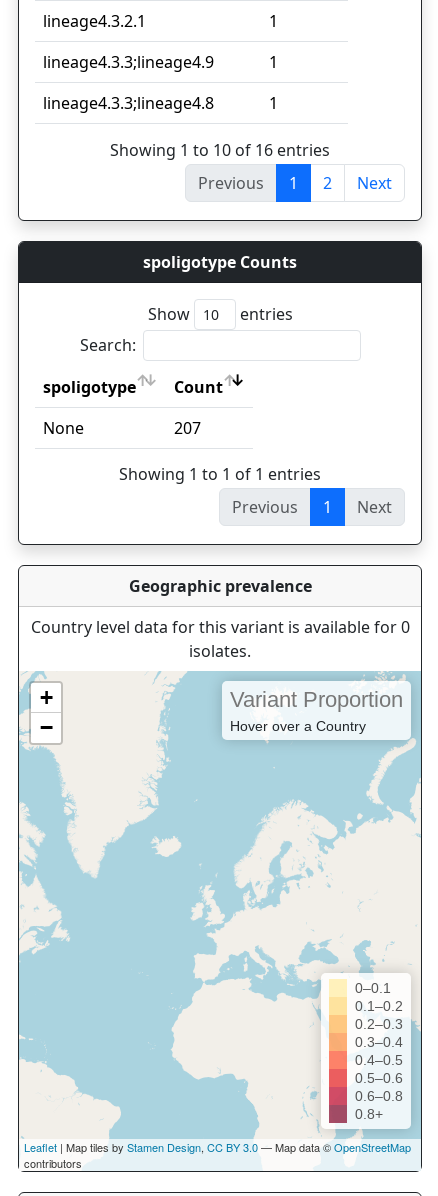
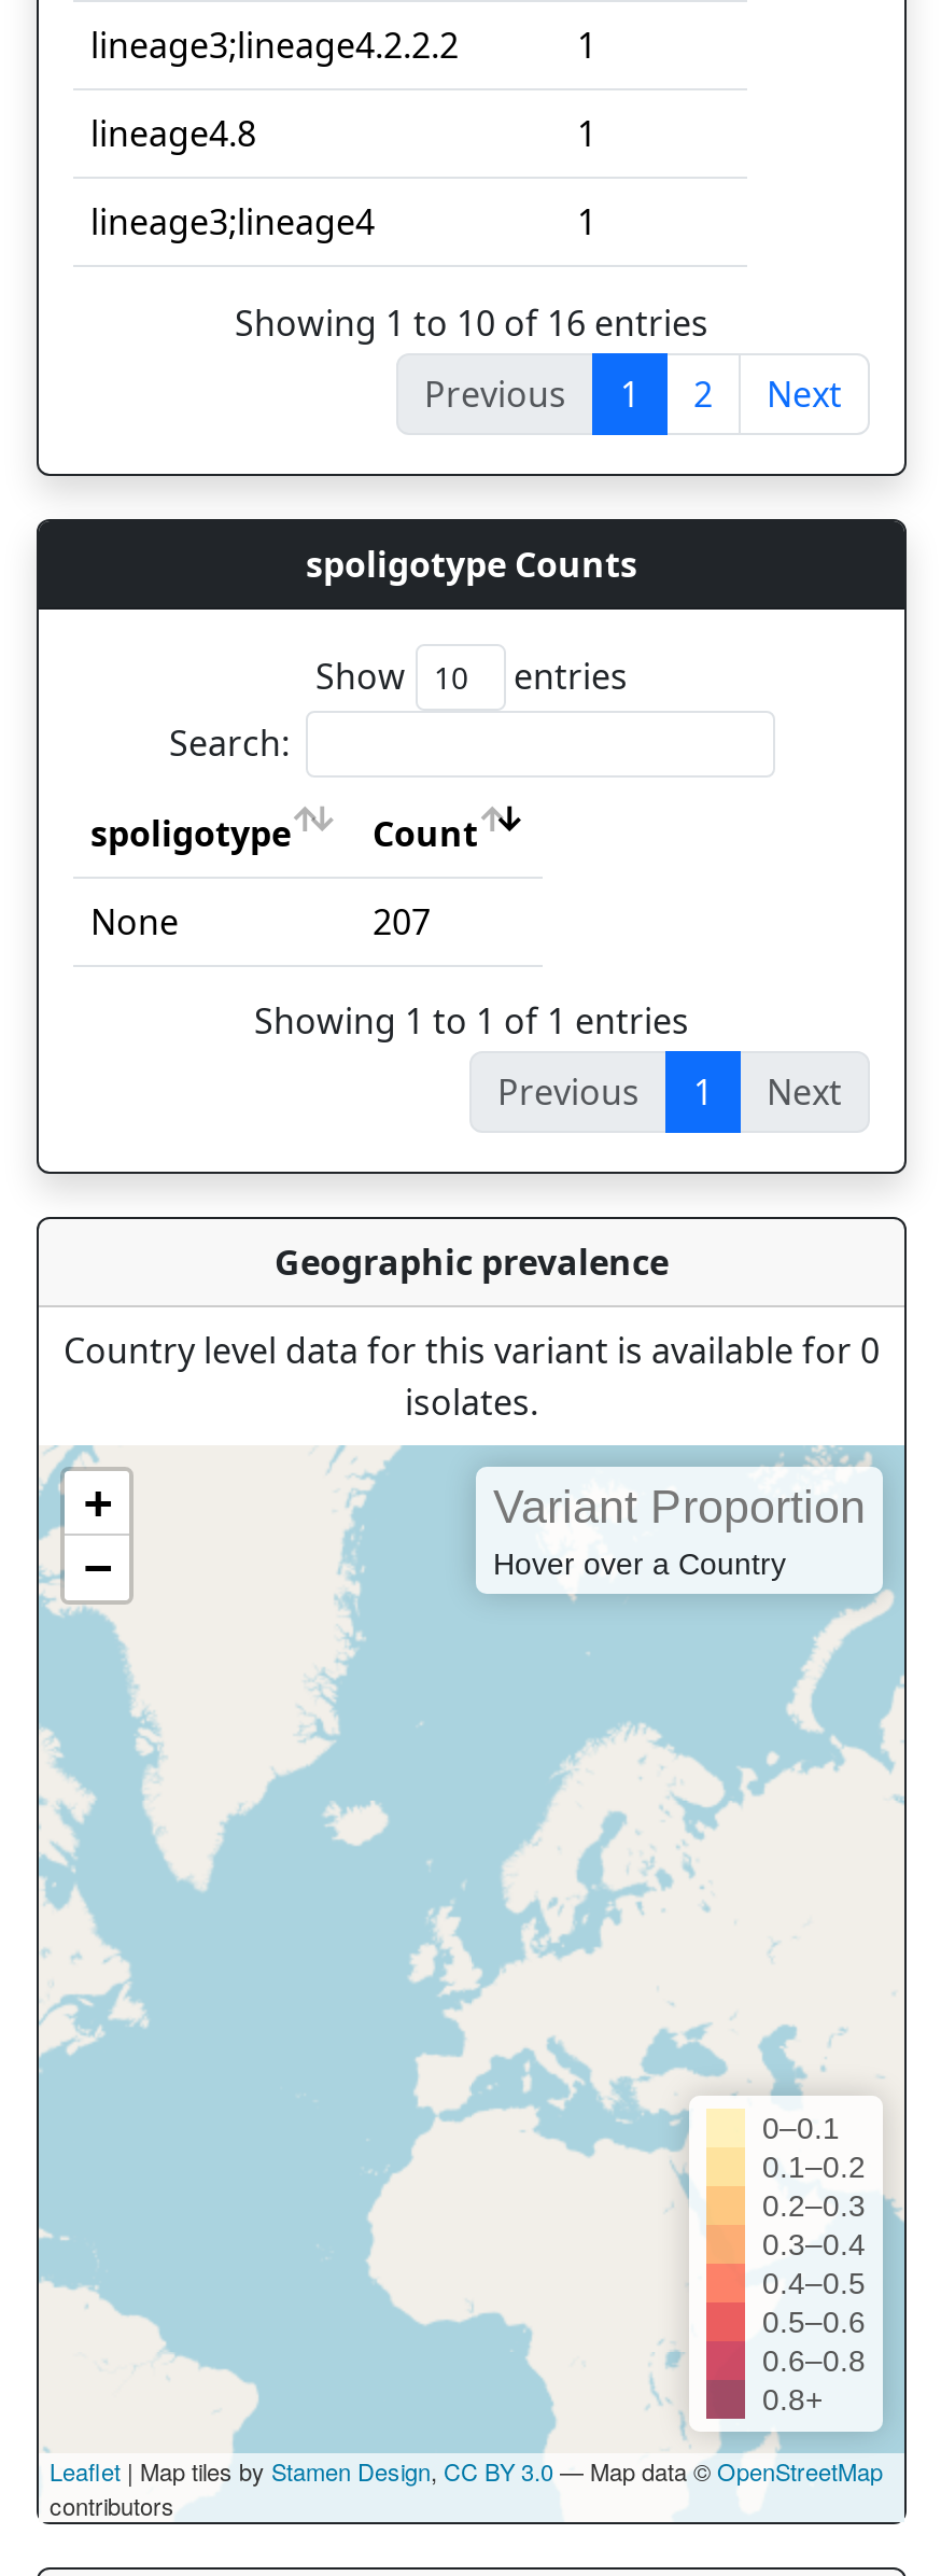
[43,10,146,32] lineage4.3.2.1 -> [90,22,459,69] lineage3;lineage4.2.2.2
[43,51,214,73] lineage4.3.3;lineage4.9 -> [90,110,256,157] lineage4.8
[43,92,214,114] lineage4.3.3;lineage4.8 -> [90,198,375,246] lineage3;lineage4

